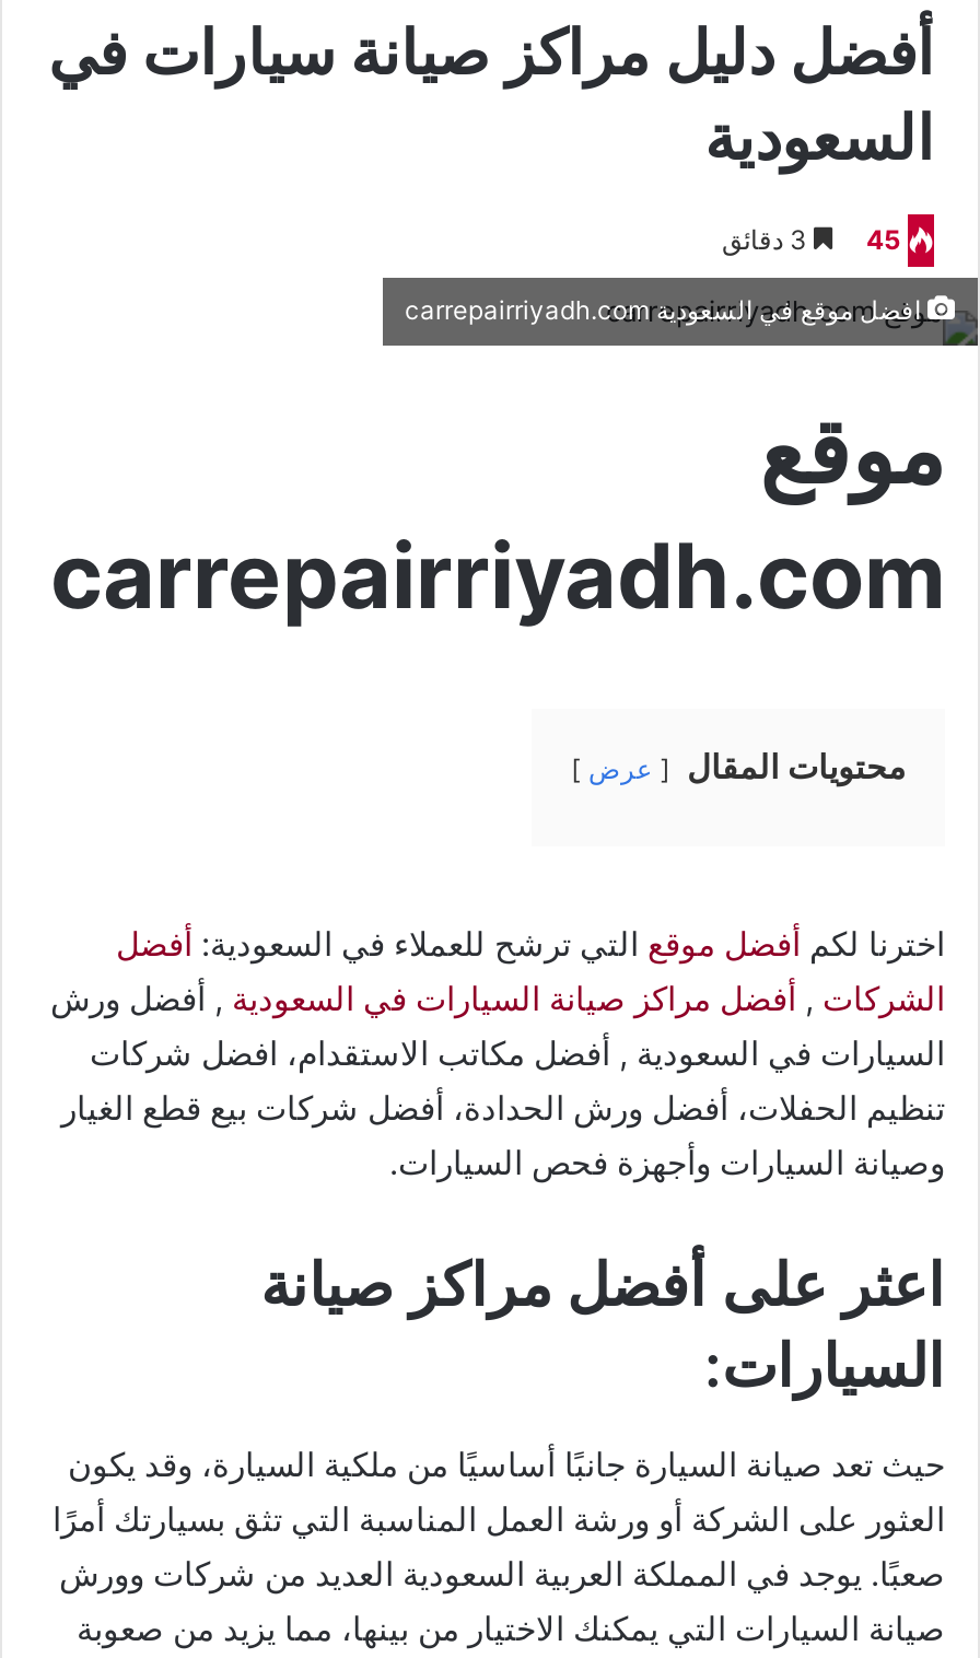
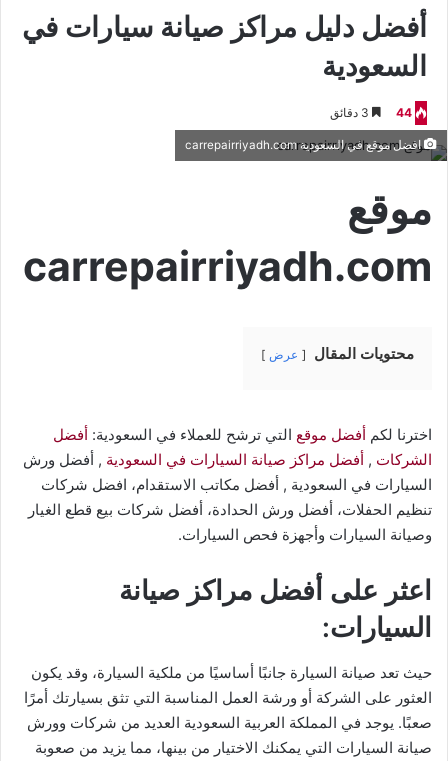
[866,223,901,256] 45 -> [396,105,412,120] 44

